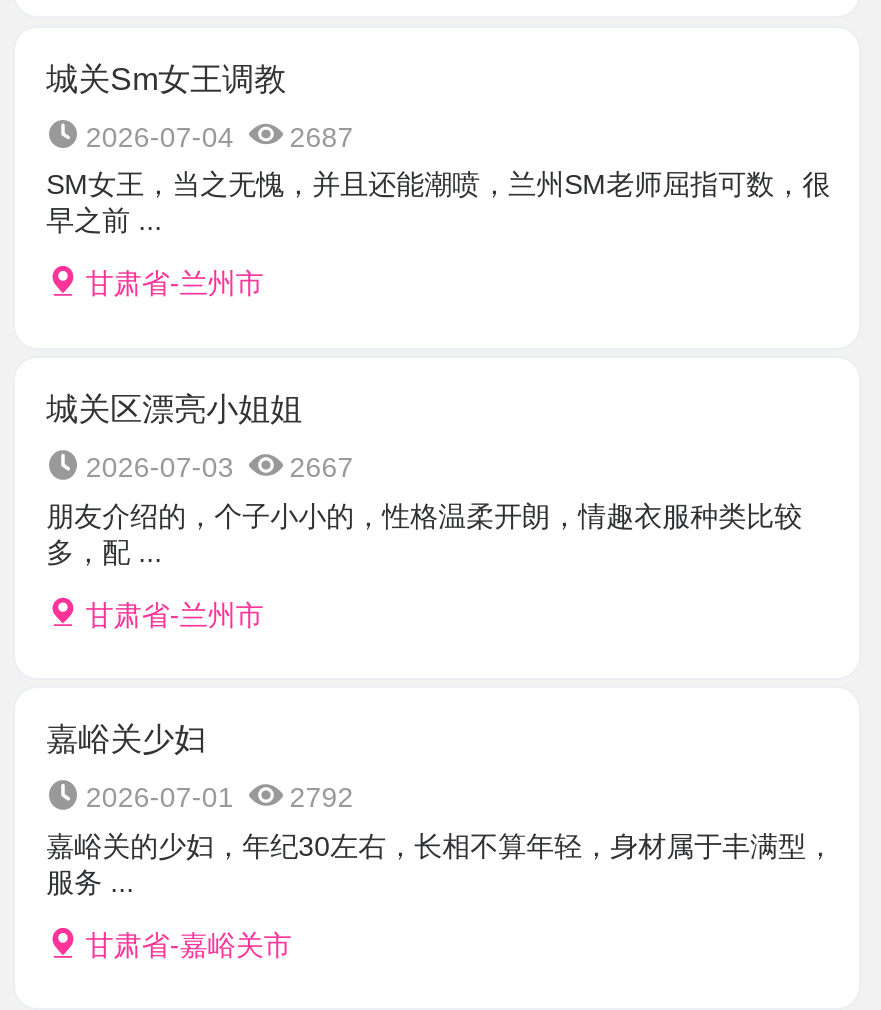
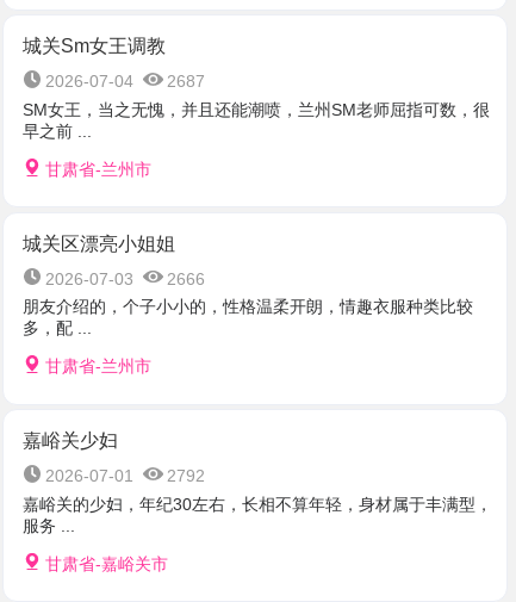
[86,451,353,483] 2026-07-03 2667 -> [46,269,205,288] 2026-07-03 2666

